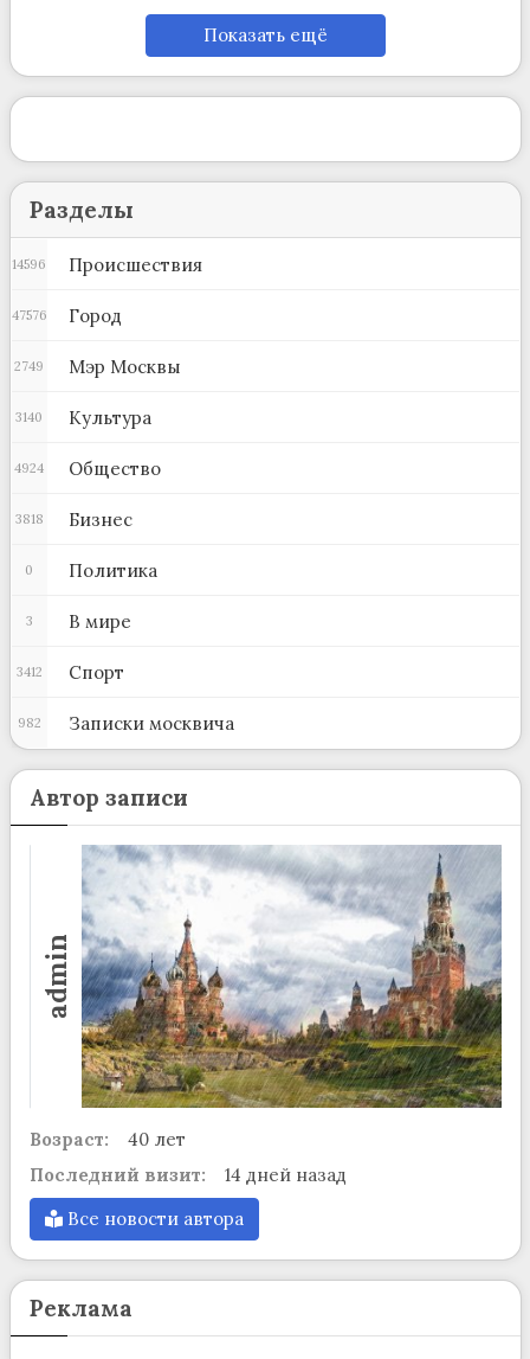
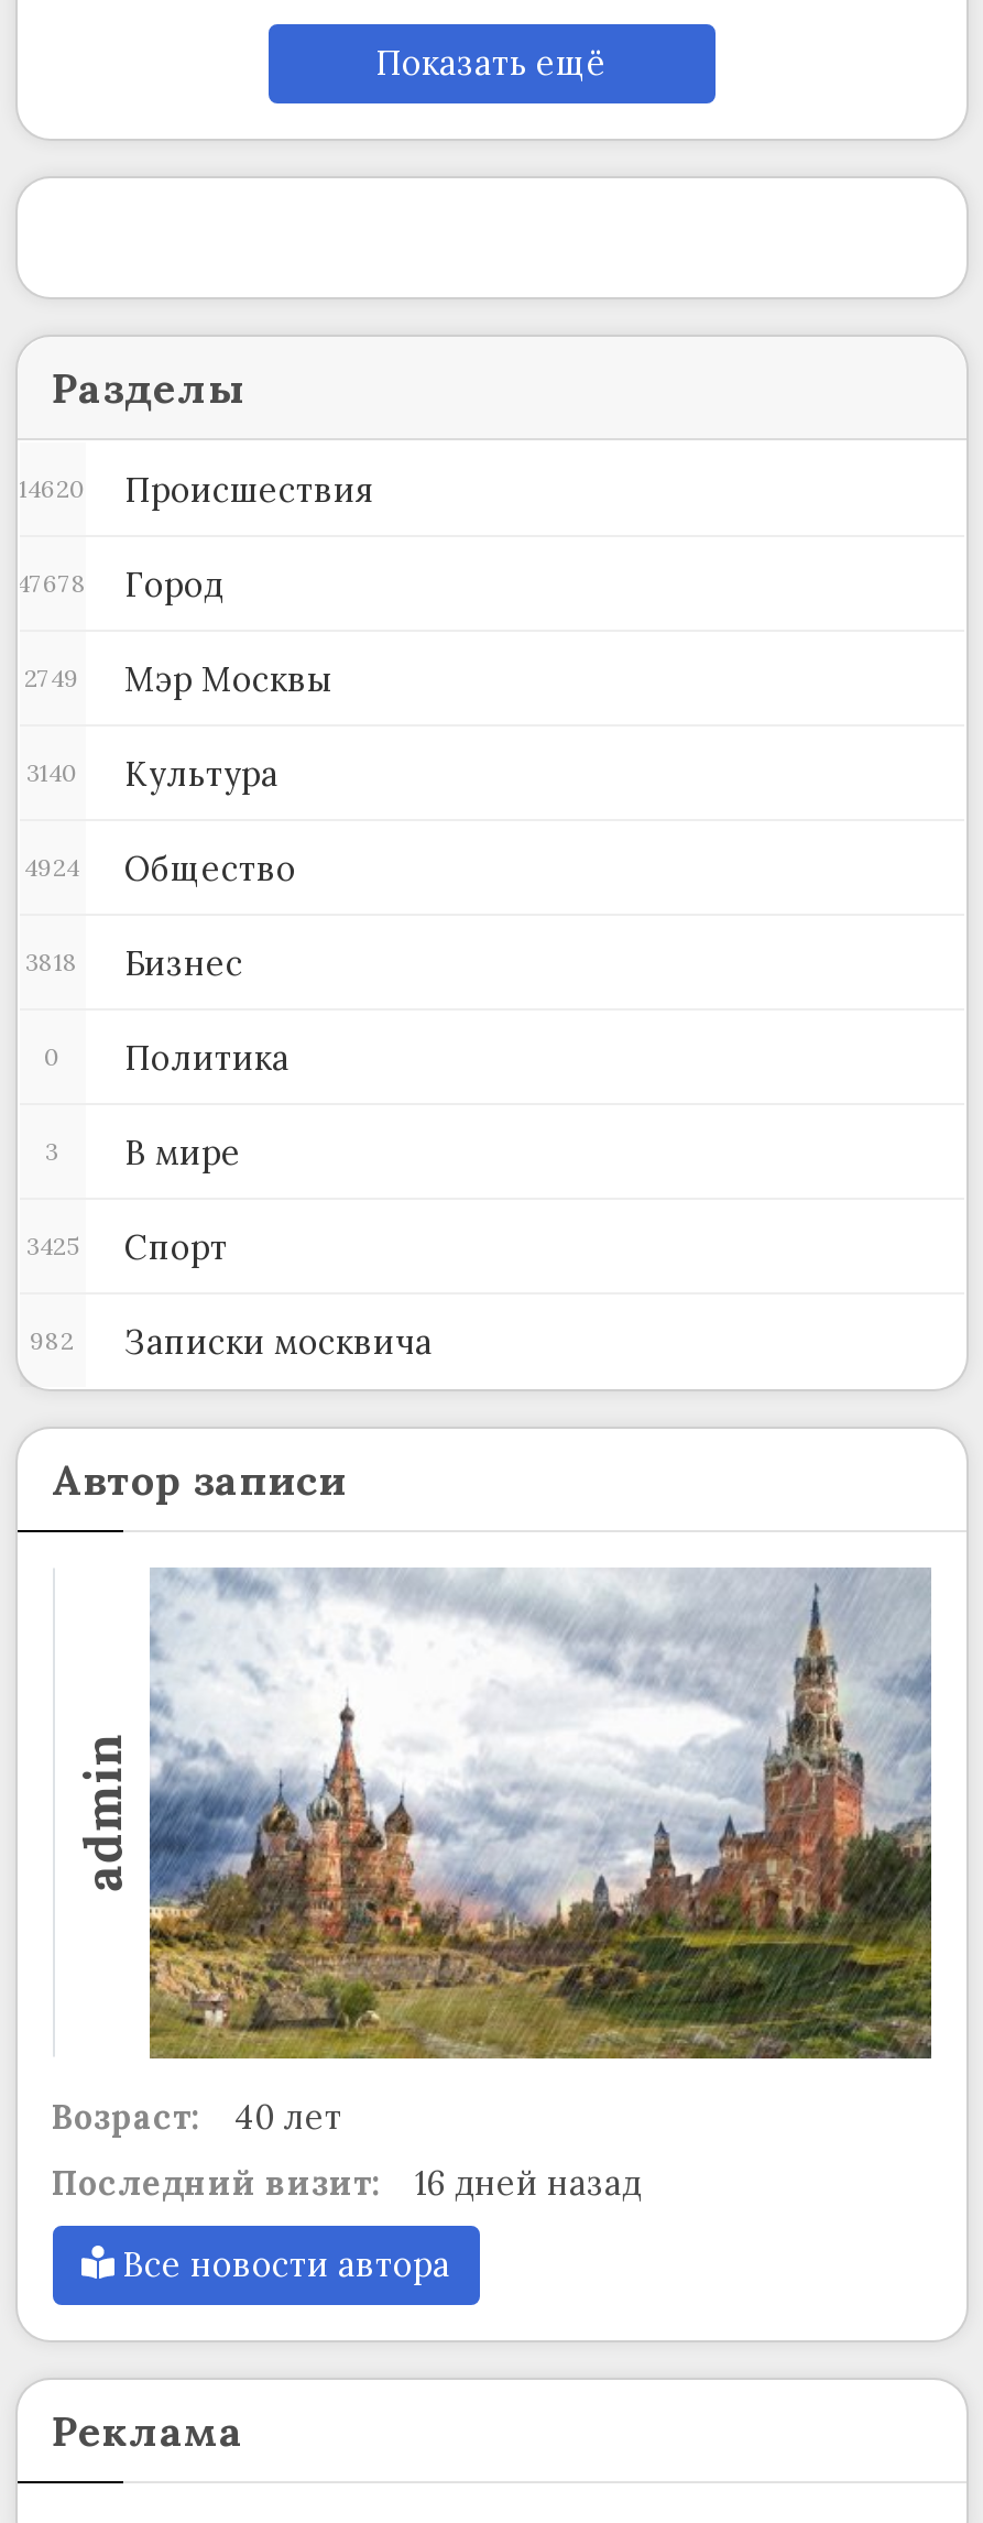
[12,253,202,276] 14596 Происшествия -> [19,468,373,510] 14620 Происшествия
[11,304,121,327] 47576 Город -> [17,563,223,605] 47678 Город
[16,661,124,683] 3412 Спорт -> [26,1225,228,1267] 3425 Спорт
[29,1164,346,1186] Последний визит: 14 дней назад -> [52,2160,642,2202] Последний визит: 16 дней назад

